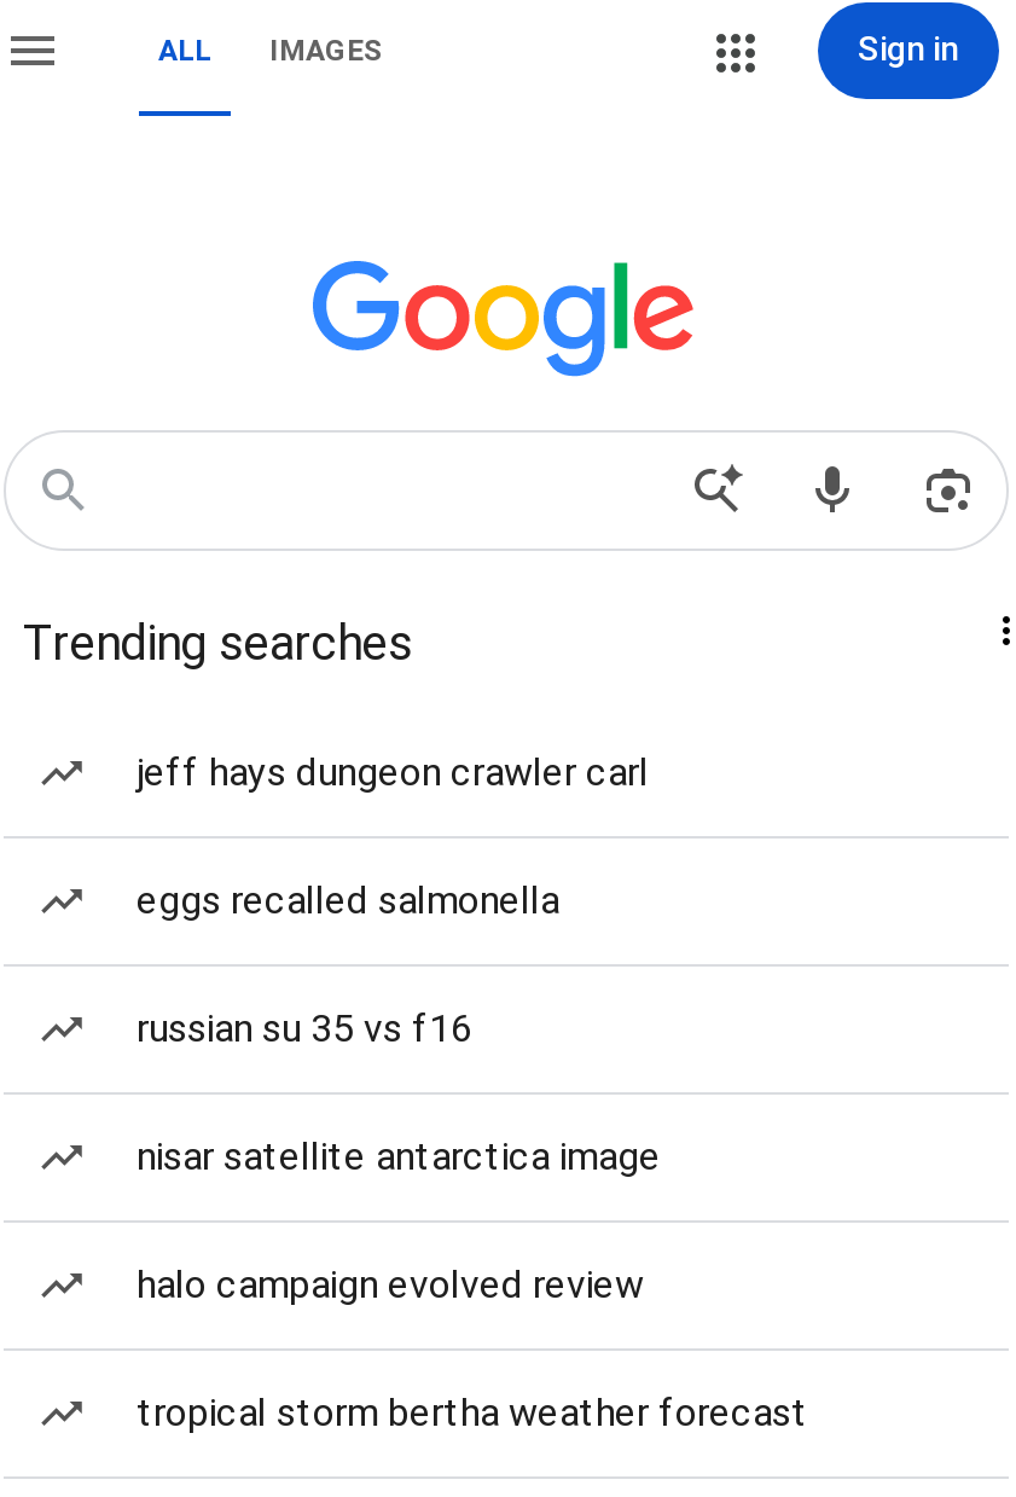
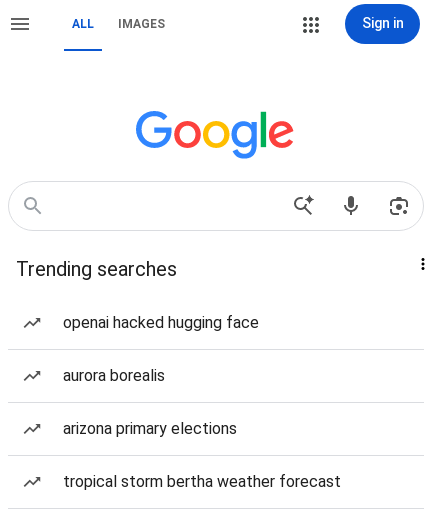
[137,749,661,1307] jeff hays dungeon crawler carl | eggs recalled salmonella | russian su 35 vs f16 | nisar satellite antarctica image | halo campaign evolved review -> [63,313,259,438] openai hacked hugging face | aurora borealis | arizona primary elections

